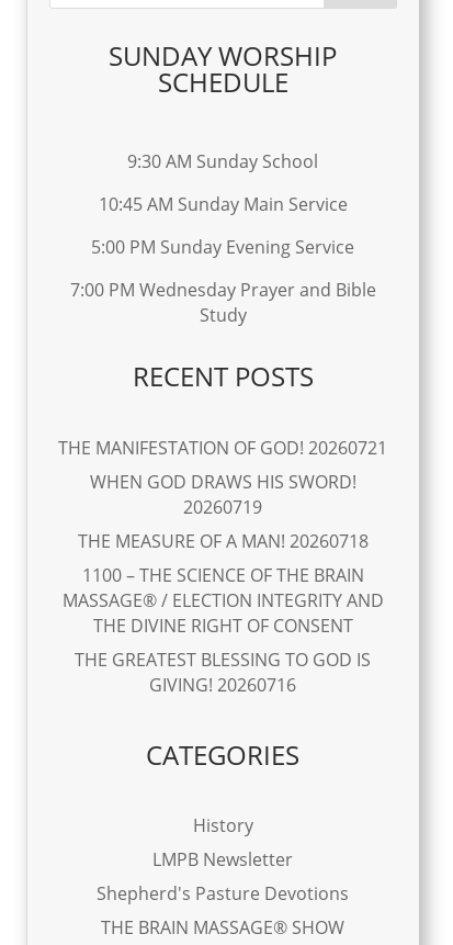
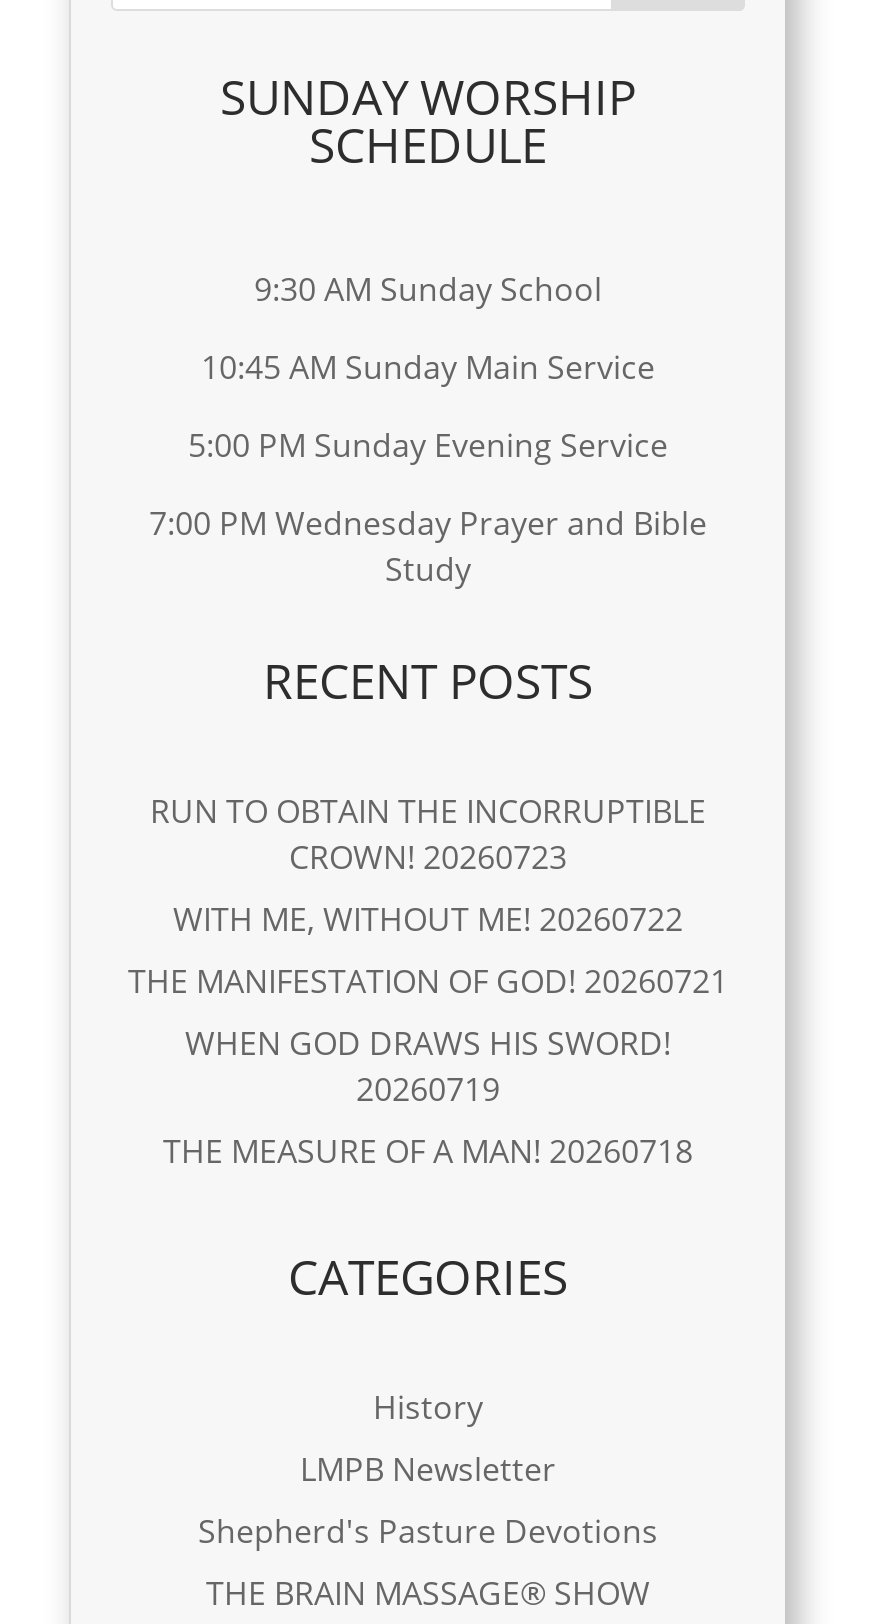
none -> [150,789,706,941] RUN TO OBTAIN THE INCORRUPTIBLE | CROWN! 20260723 | WITH ME, WITHOUT ME! 20260722
moved [59,436,388,553] -> [128,959,728,1173]: THE MANIFESTATION OF GOD! 20260721 | WHEN GOD DRAWS HIS SWORD! | 20260719 | THE MEASURE OF A MAN! 20260718
[63,563,384,697] 1100 – THE SCIENCE OF THE BRAIN | MASSAGE® / ELECTION INTEGRITY AND | THE DIVINE RIGHT OF CONSENT | THE GREATEST BLESSING TO GOD IS | GIVING! 20260716 -> none

